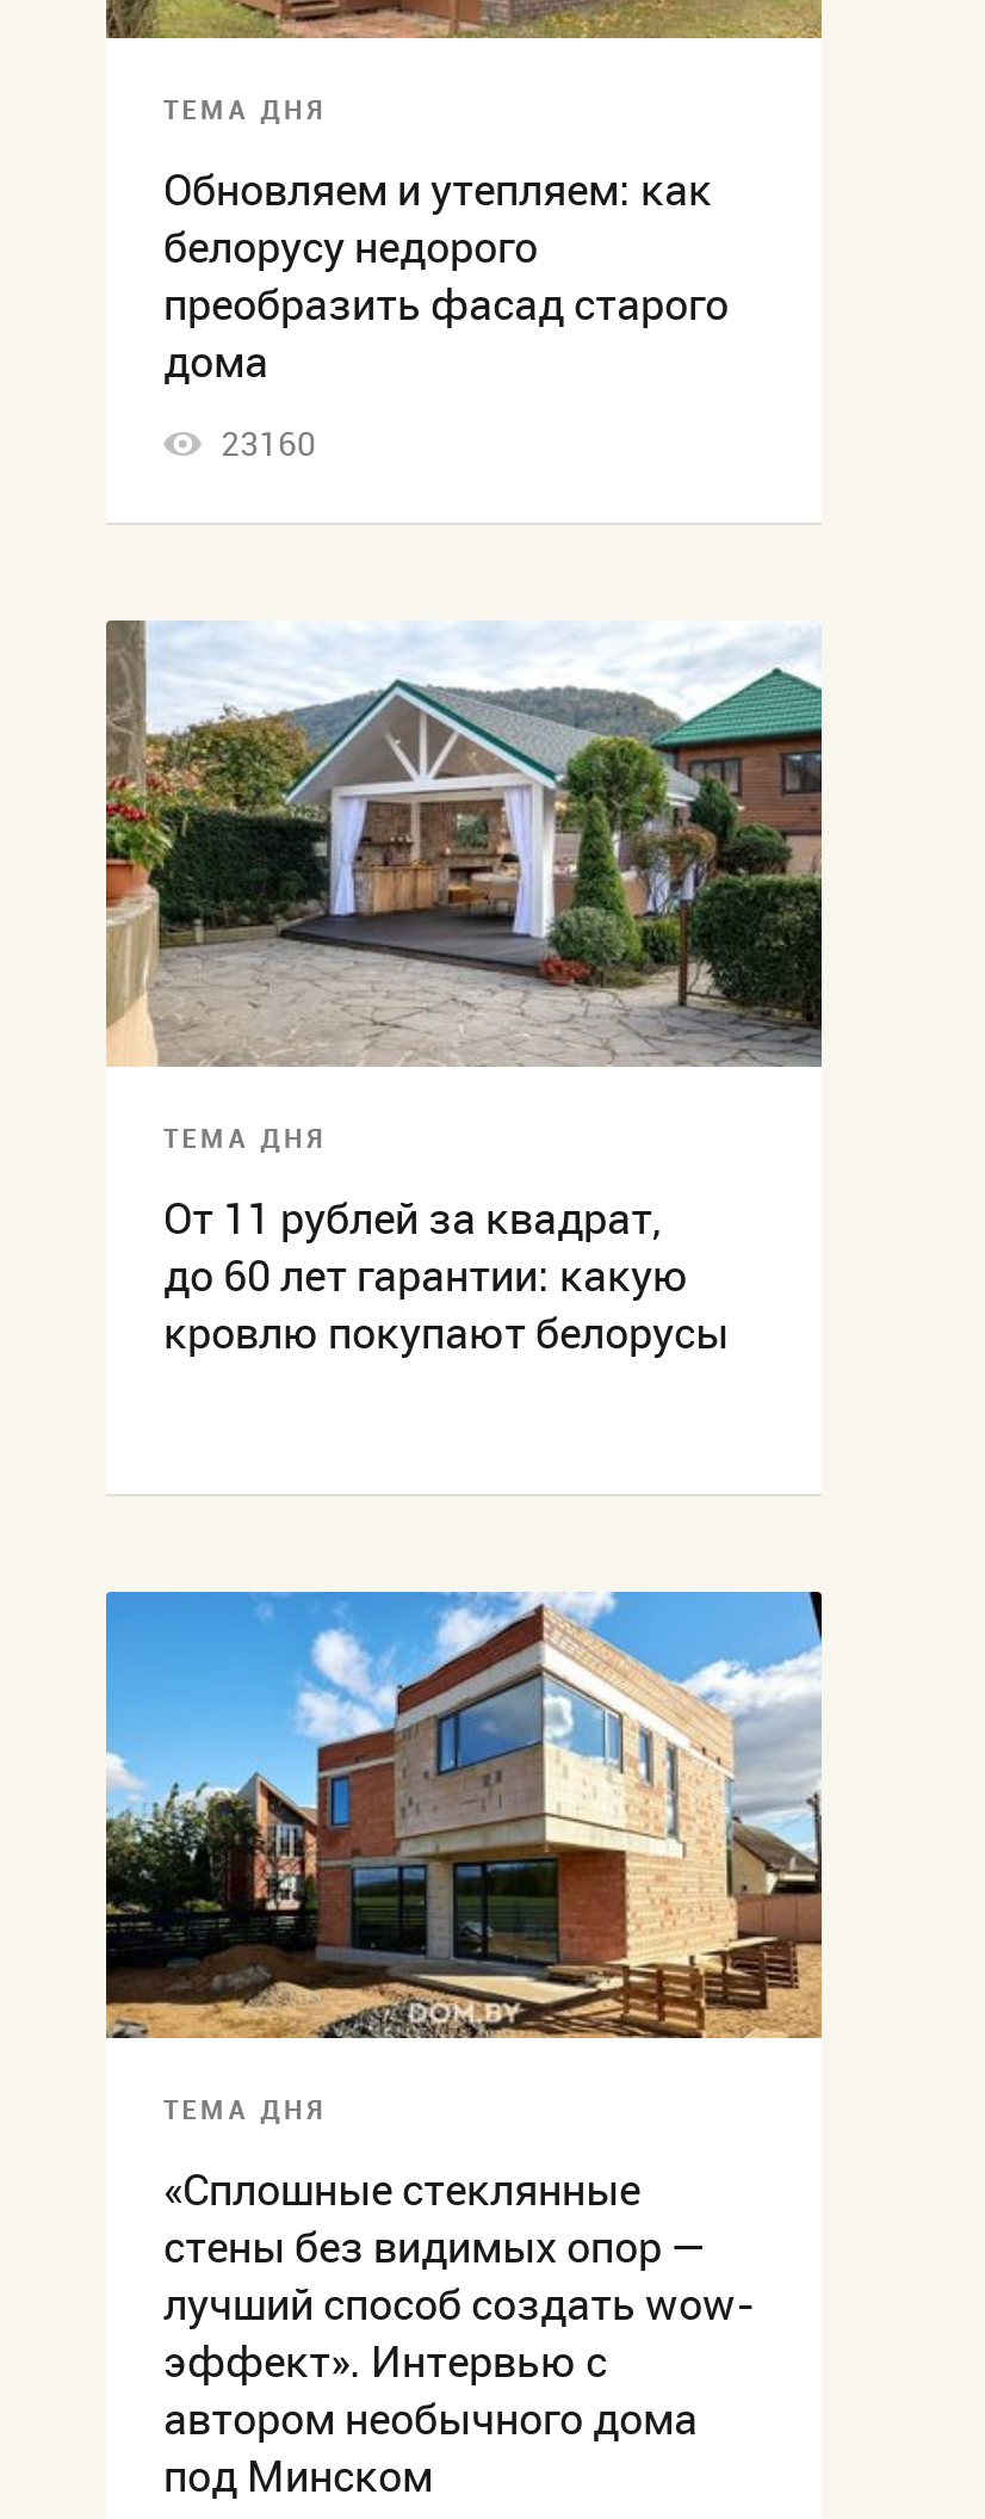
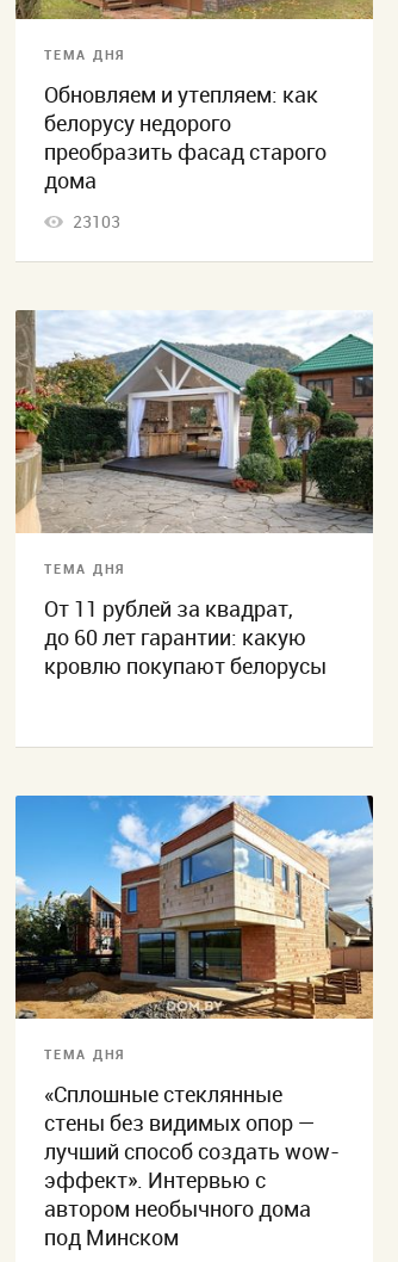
[221,425,316,463] 23160 -> [73,212,120,231] 23103

